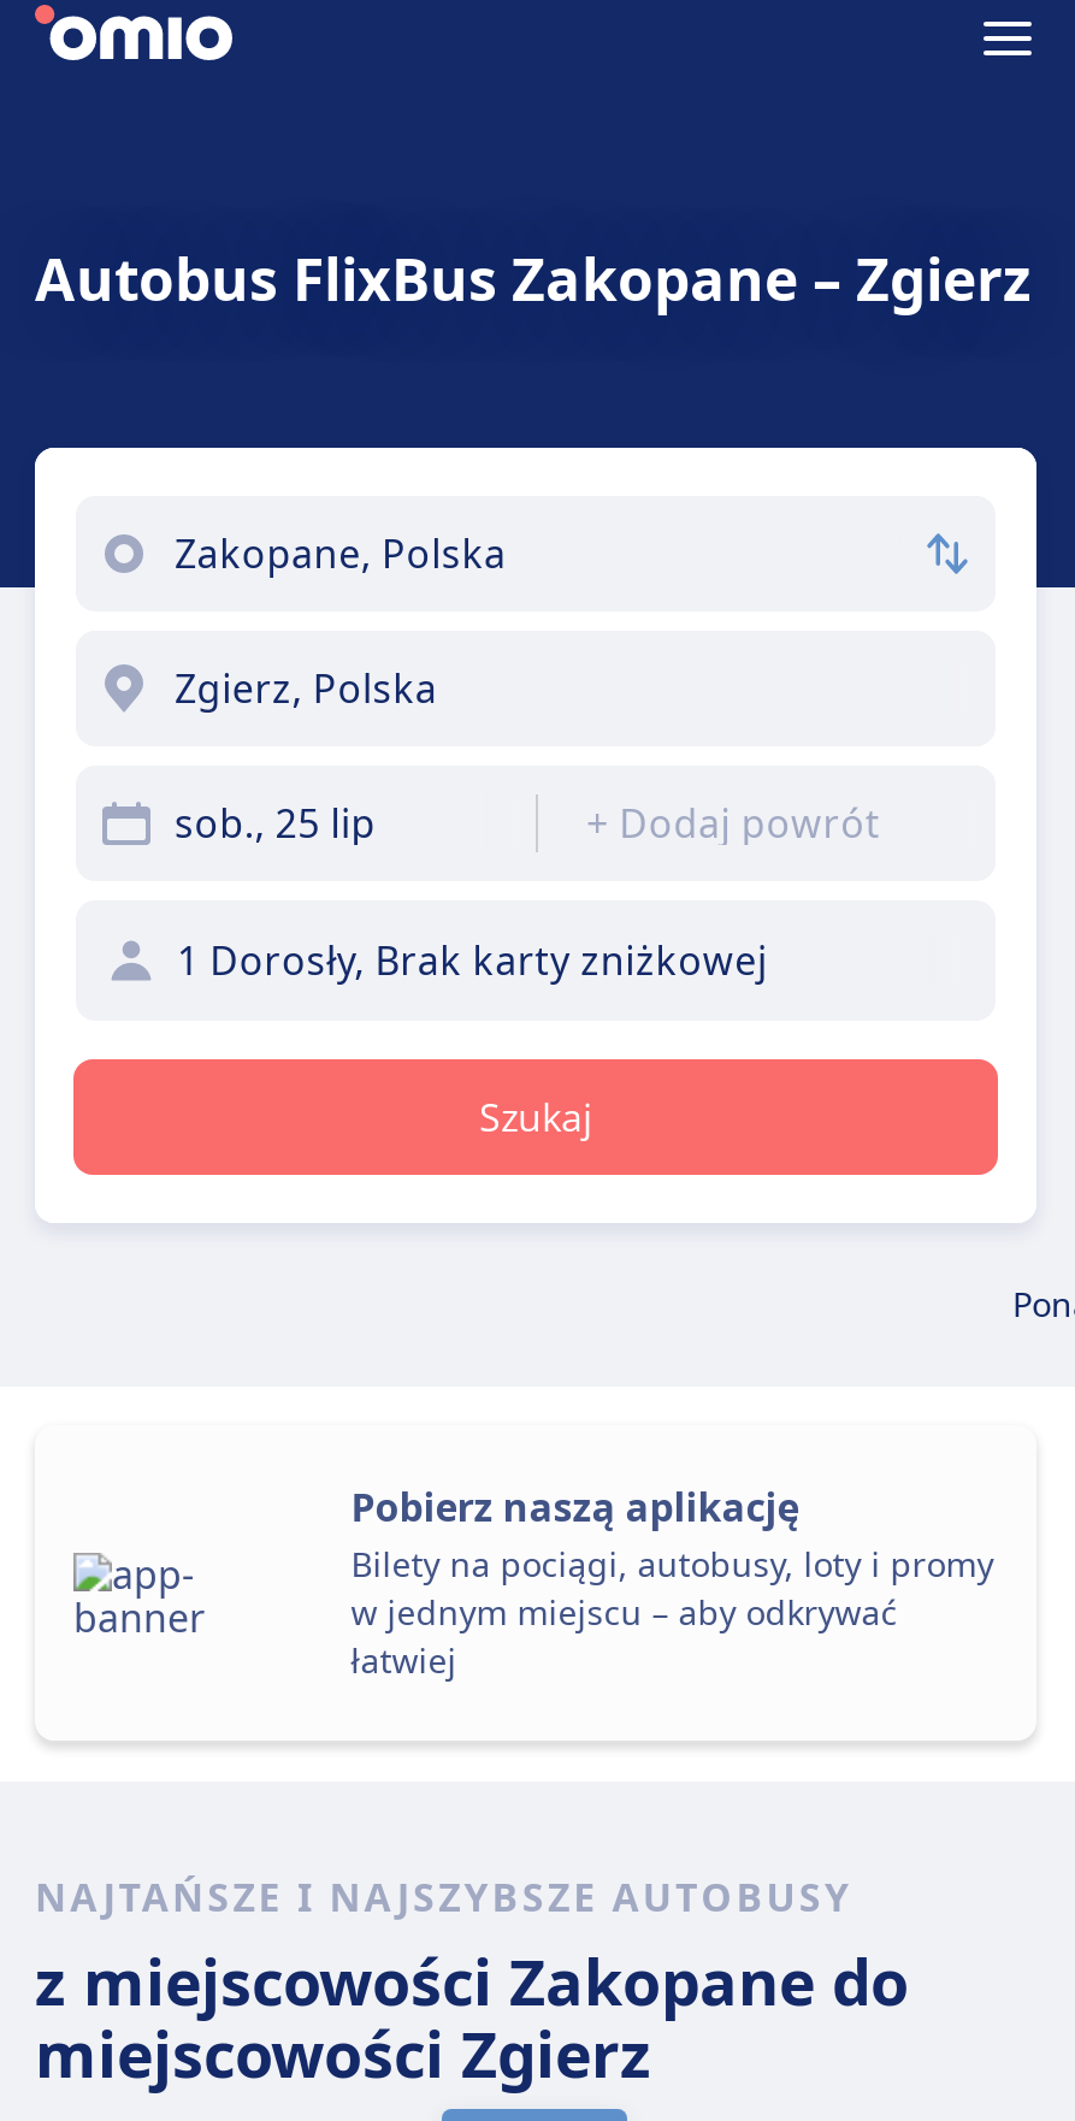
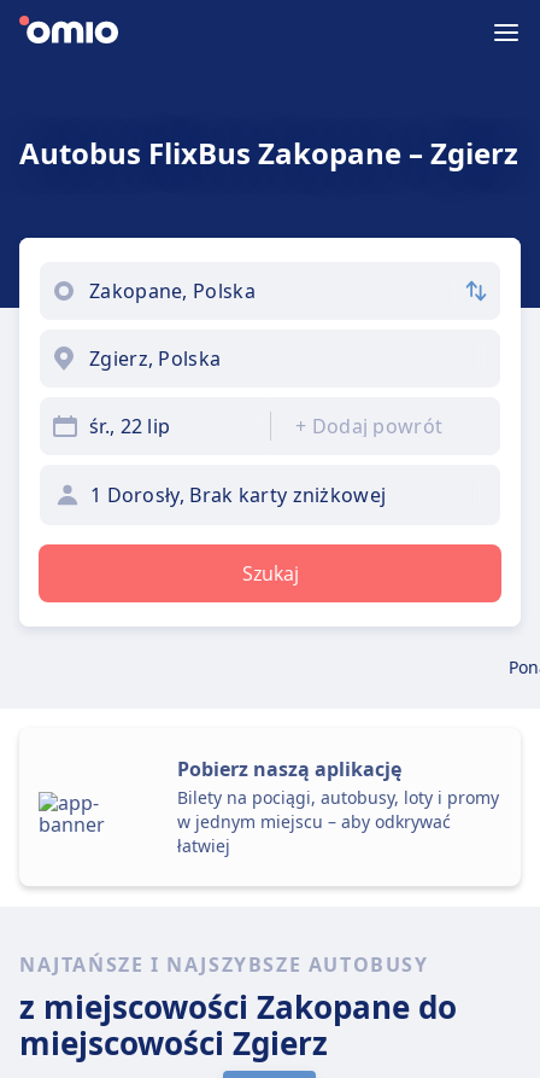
[175,797,376,850] sob., 25 lip -> [89,413,170,439] śr., 22 lip

